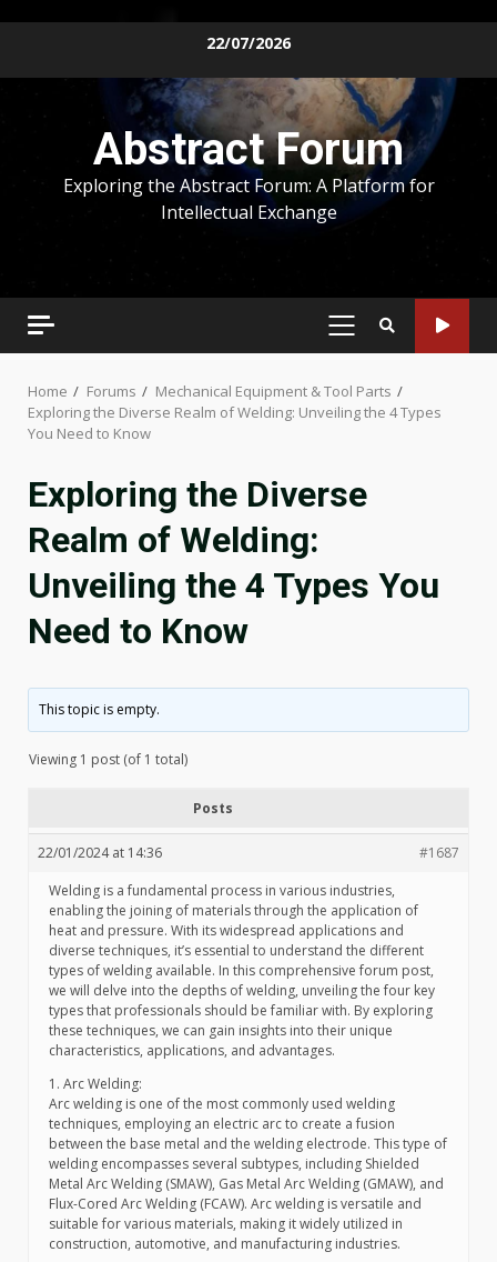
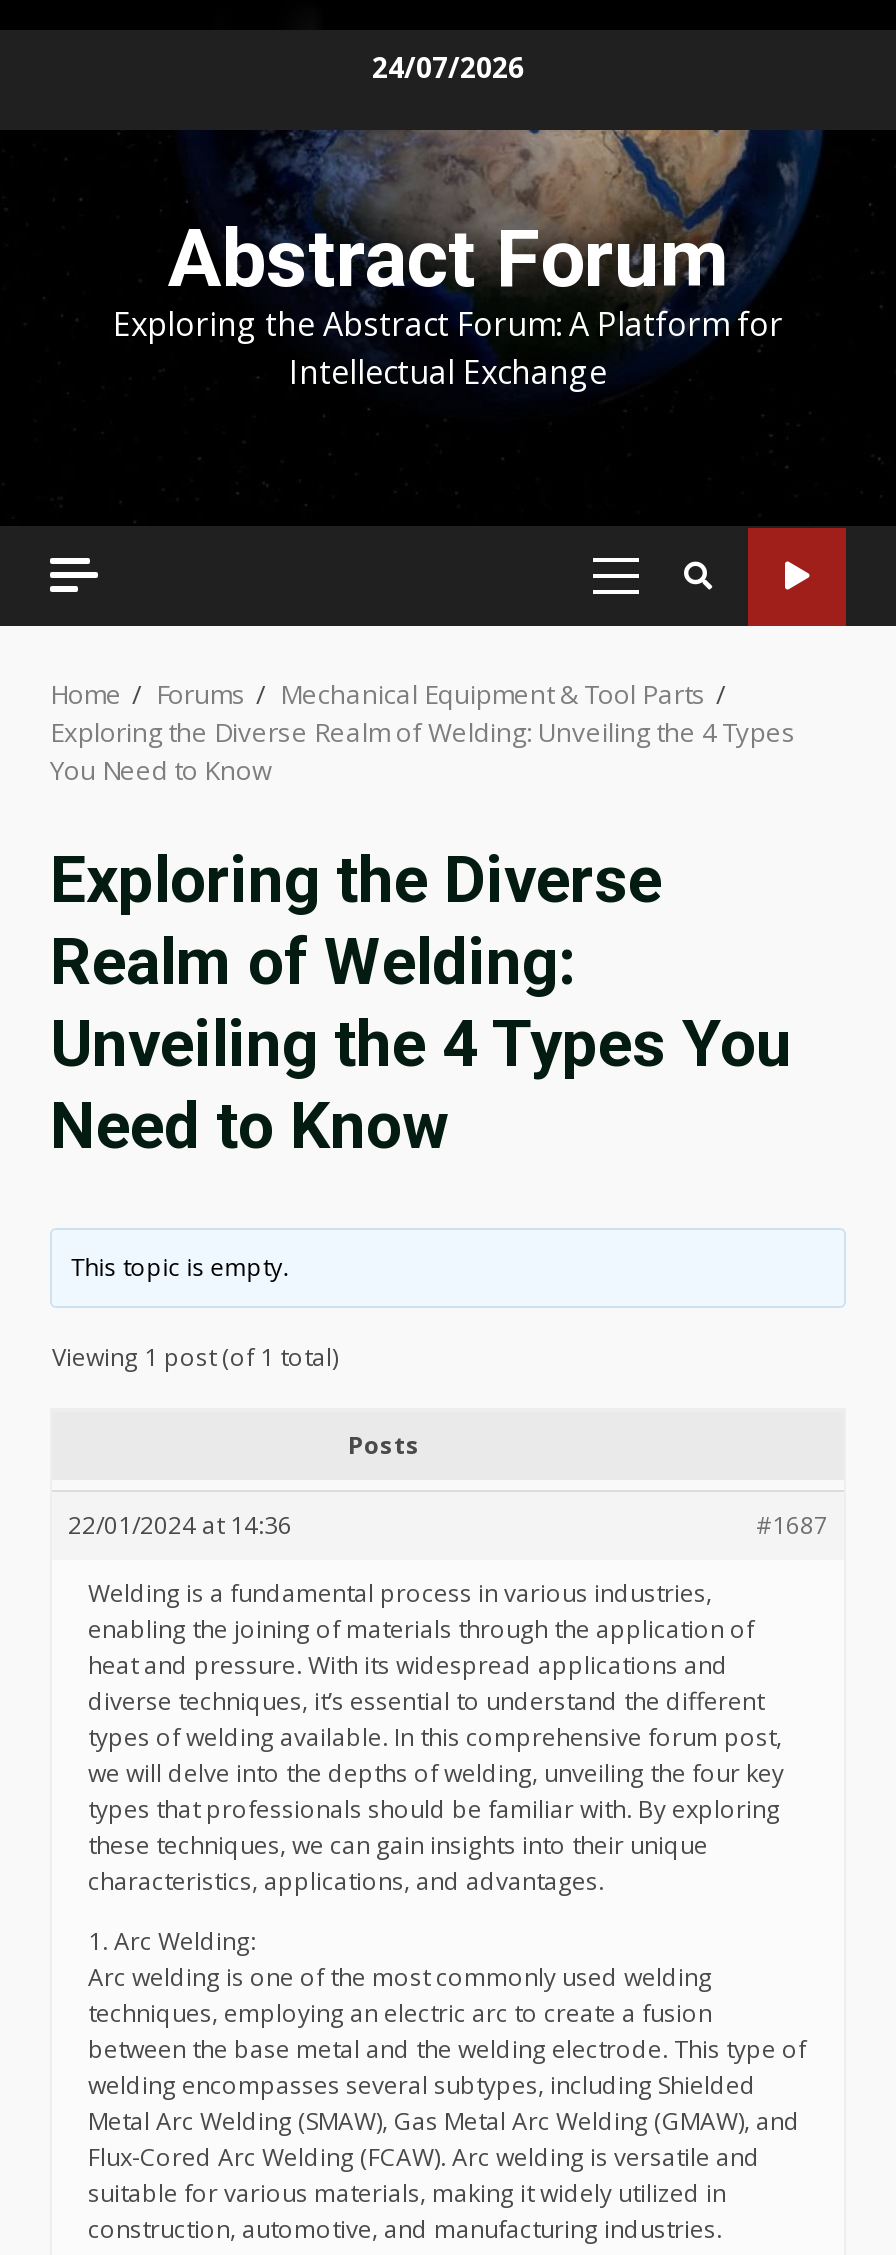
[206,32,291,53] 22/07/2026 -> [372,47,524,85] 24/07/2026

